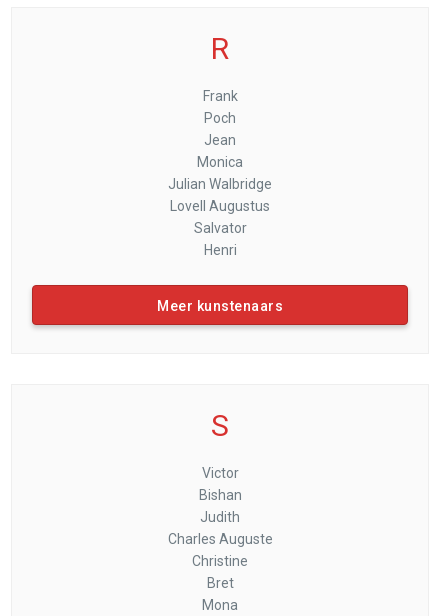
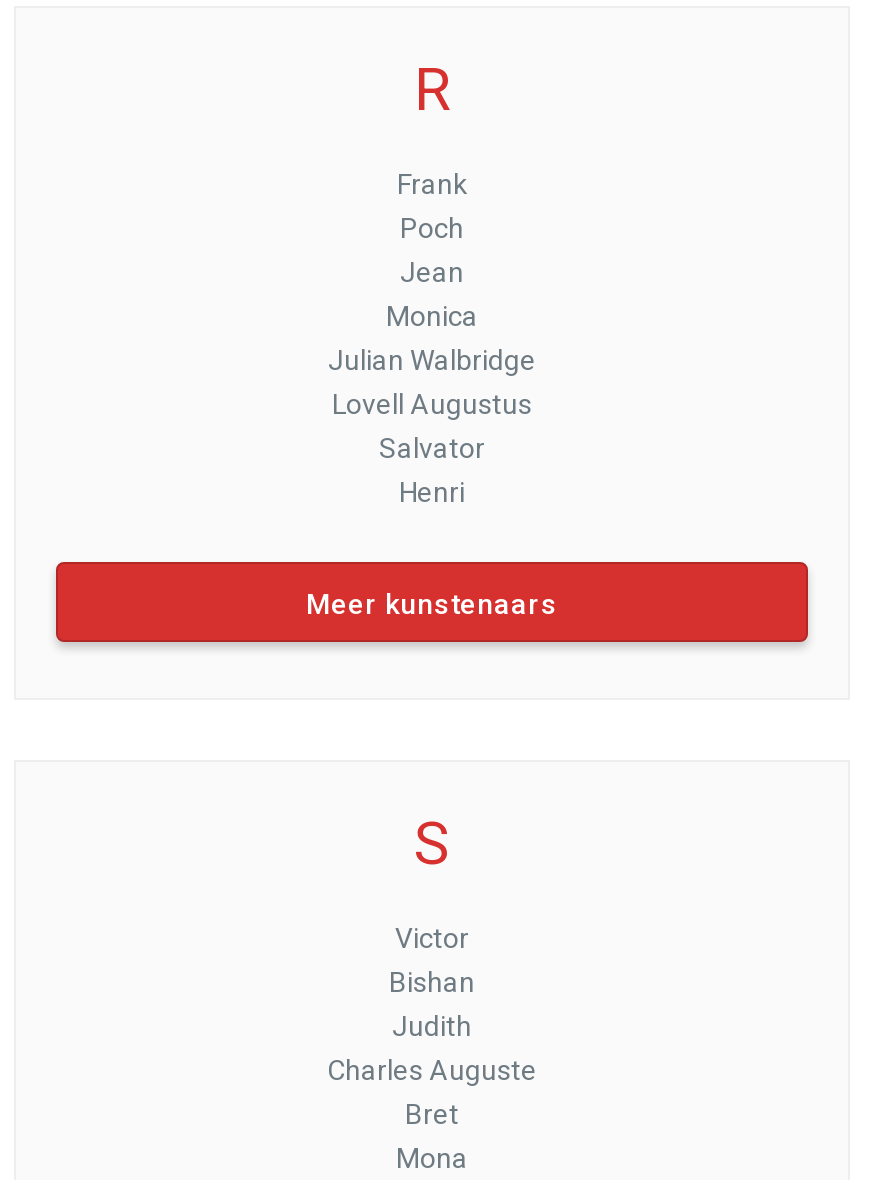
[192,553,248,569] Christine -> none

